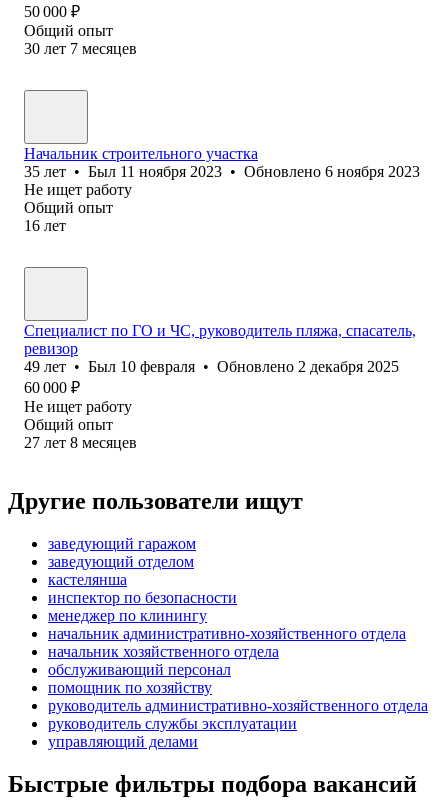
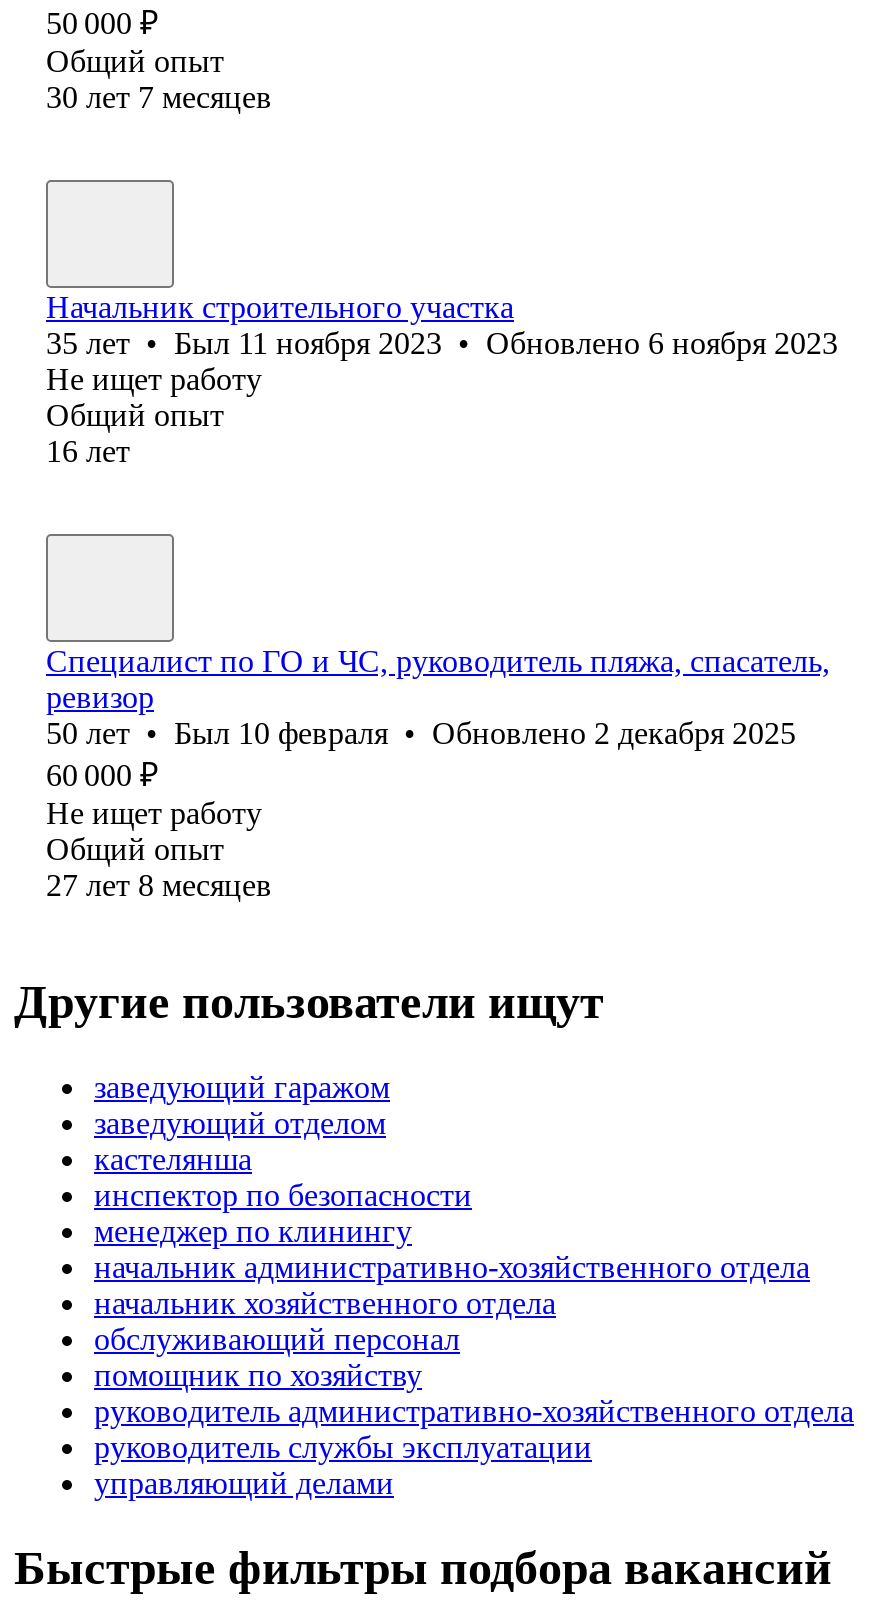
[24,358,399,375] 49 лет • Был 10 февраля • Обновлено 2 декабря 2025 -> [46,716,796,750] 50 лет • Был 10 февраля • Обновлено 2 декабря 2025

